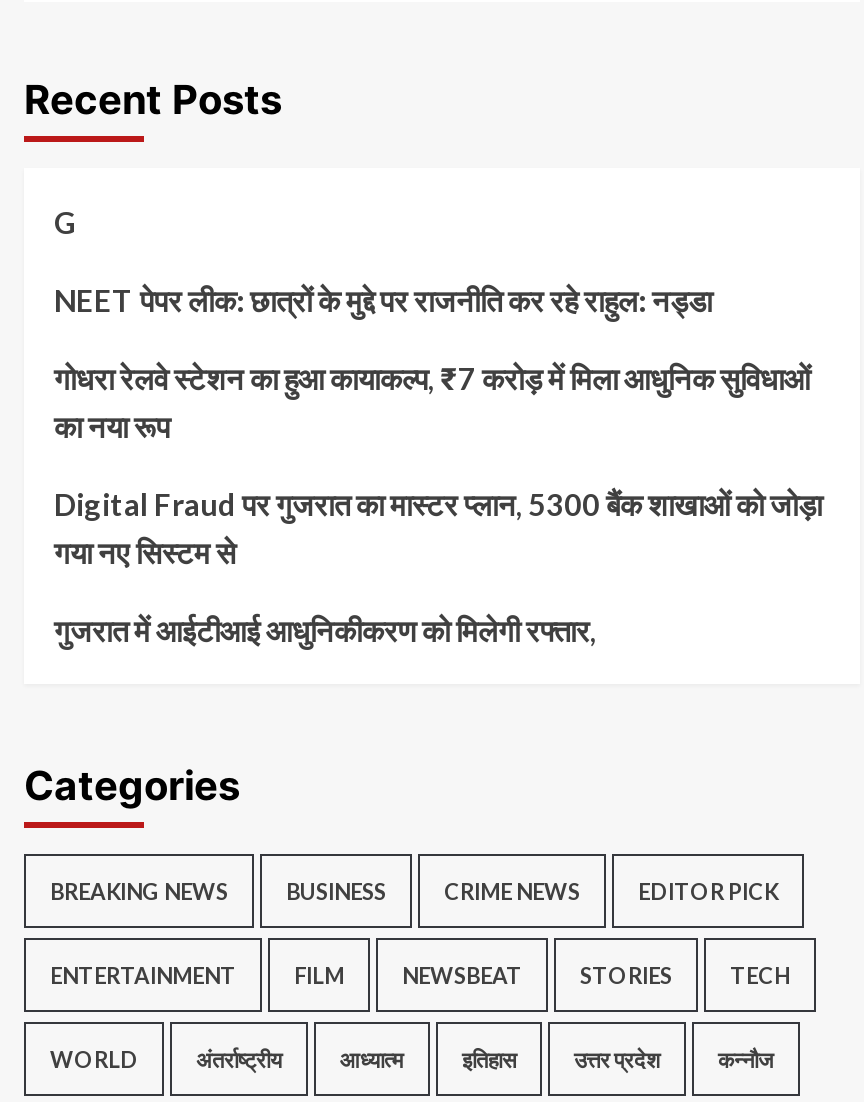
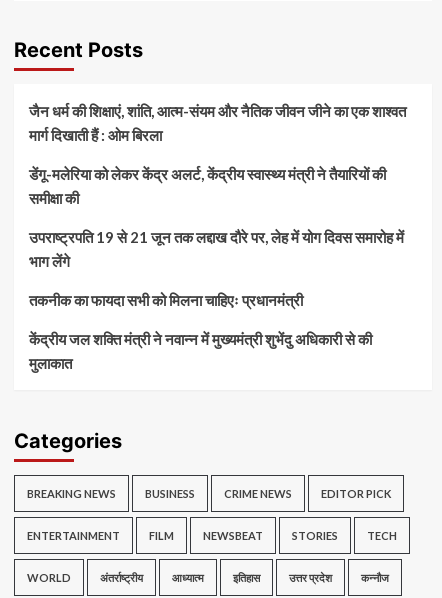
[54,205,78,241] G -> [29,102,406,144] जैन धर्म की शिक्षाएं, शांति, आत्म-संयम और नैतिक जीवन जीने का एक शाश्वत | मार्ग दिखाती हैं : ओम बिरला
[54,283,712,319] NEET पेपर लीक: छात्रों के मुद्दे पर राजनीति कर रहे राहुल: नड्डा -> [29,165,386,207] डेंगू-मलेरिया को लेकर केंद्र अलर्ट, केंद्रीय स्वास्थ्य मंत्री ने तैयारियों की | समीक्षा की
[54,361,810,445] गोधरा रेलवे स्टेशन का हुआ कायाकल्प, ₹7 करोड़ में मिला आधुनिक सुविधाओं | का नया रूप -> [29,228,404,270] उपराष्ट्रपति 19 से 21 जून तक लद्दाख दौरे पर, लेह में योग दिवस समारोह में | भाग लेंगे
[54,487,822,571] Digital Fraud पर गुजरात का मास्टर प्लान, 5300 बैंक शाखाओं को जोड़ा | गया नए सिस्टम से -> [29,291,303,309] तकनीक का फायदा सभी को मिलना चाहिएः प्रधानमंत्री
[54,613,596,649] गुजरात में आईटीआई आधुनिकीकरण को मिलेगी रफ्तार, -> [29,330,372,372] केंद्रीय जल शक्ति मंत्री ने नवान्न में मुख्यमंत्री शुभेंदु अधिकारी से की | मुलाकात

